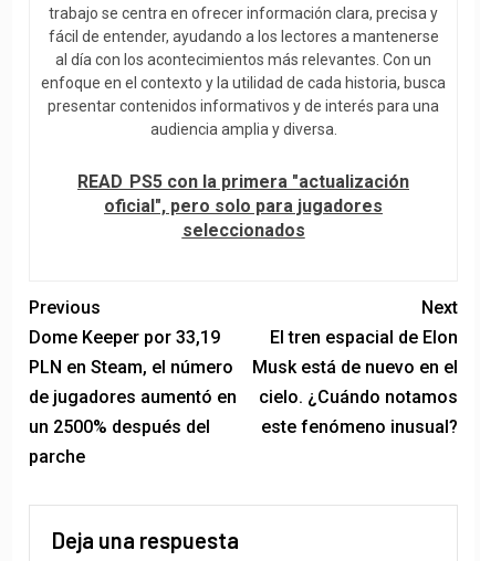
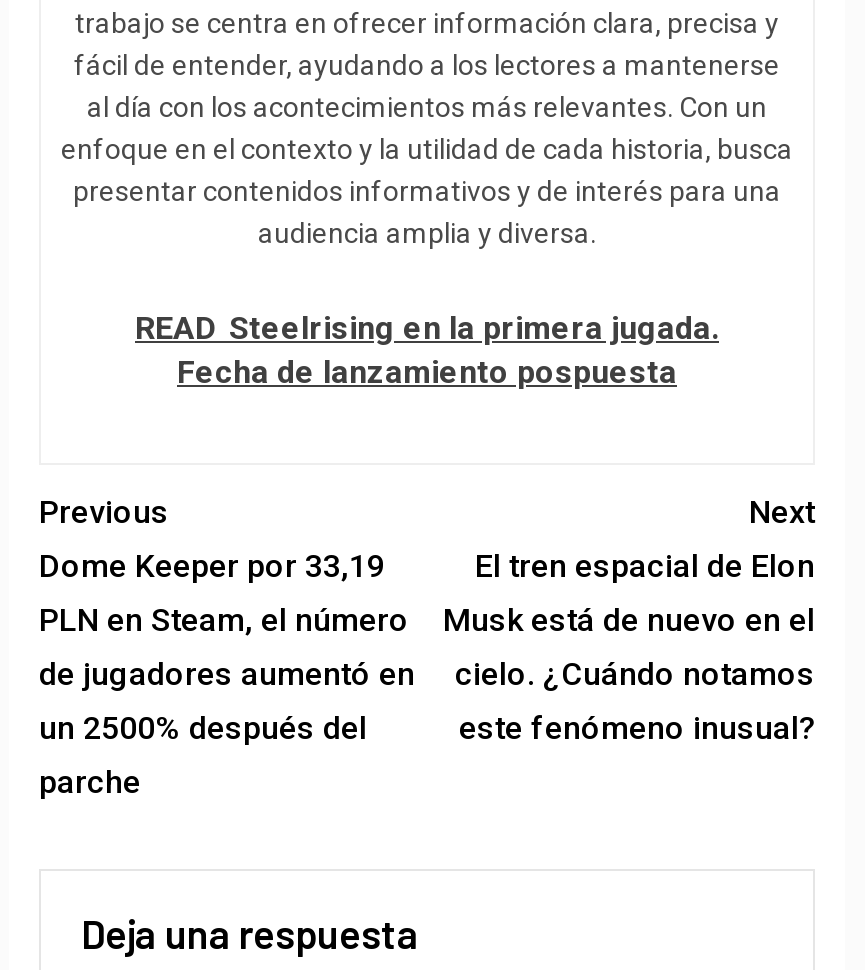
[77,171,409,240] READ PS5 con la primera "actualización | oficial", pero solo para jugadores | seleccionados -> [135,309,719,391] READ Steelrising en la primera jugada. | Fecha de lanzamiento pospuesta

